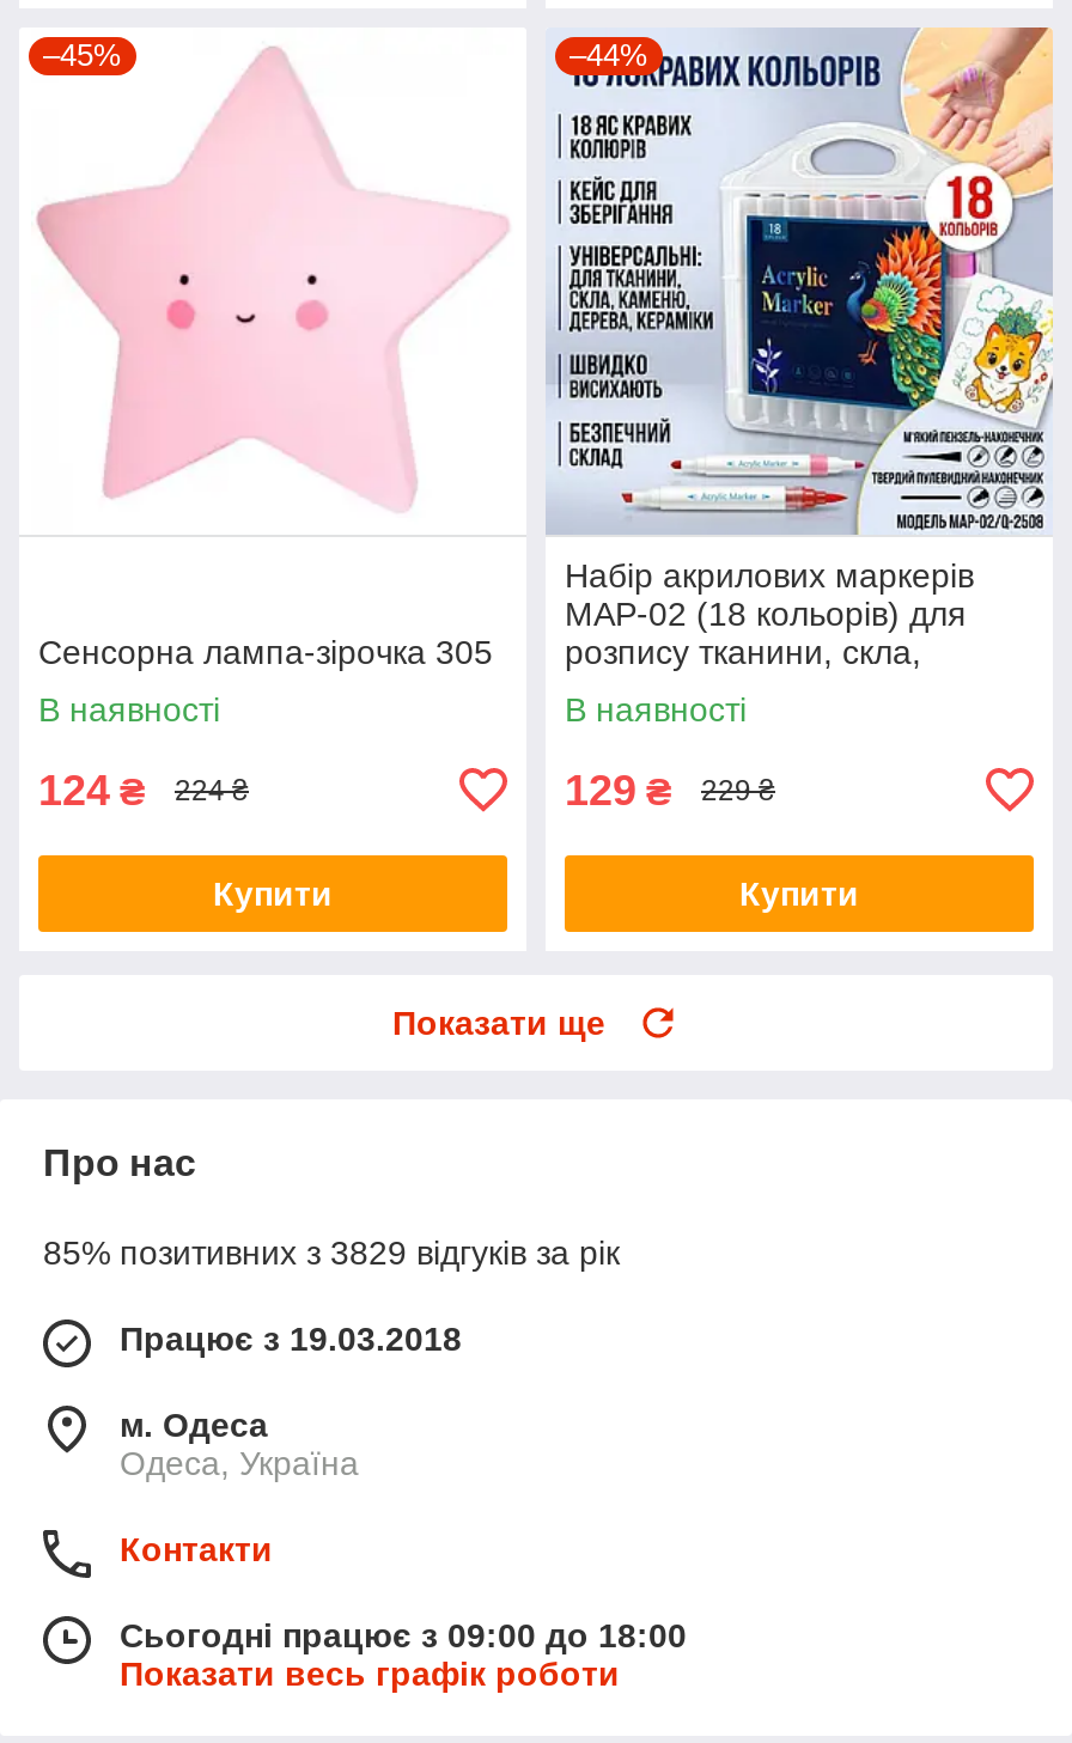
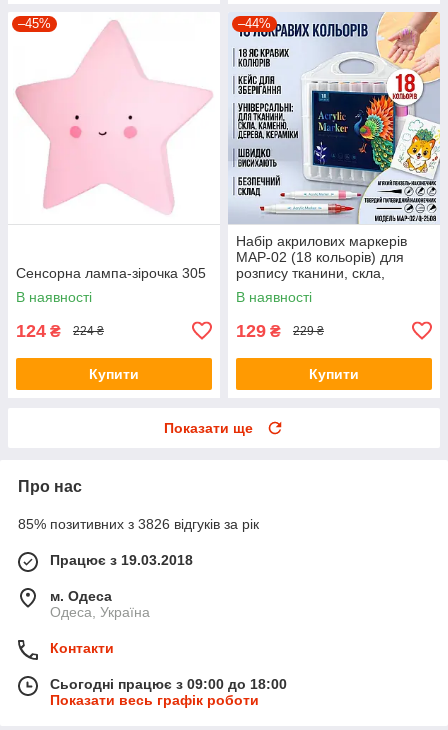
[43,1233,620,1271] 85% позитивних з 3829 відгуків за рік -> [18,516,259,532] 85% позитивних з 3826 відгуків за рік

